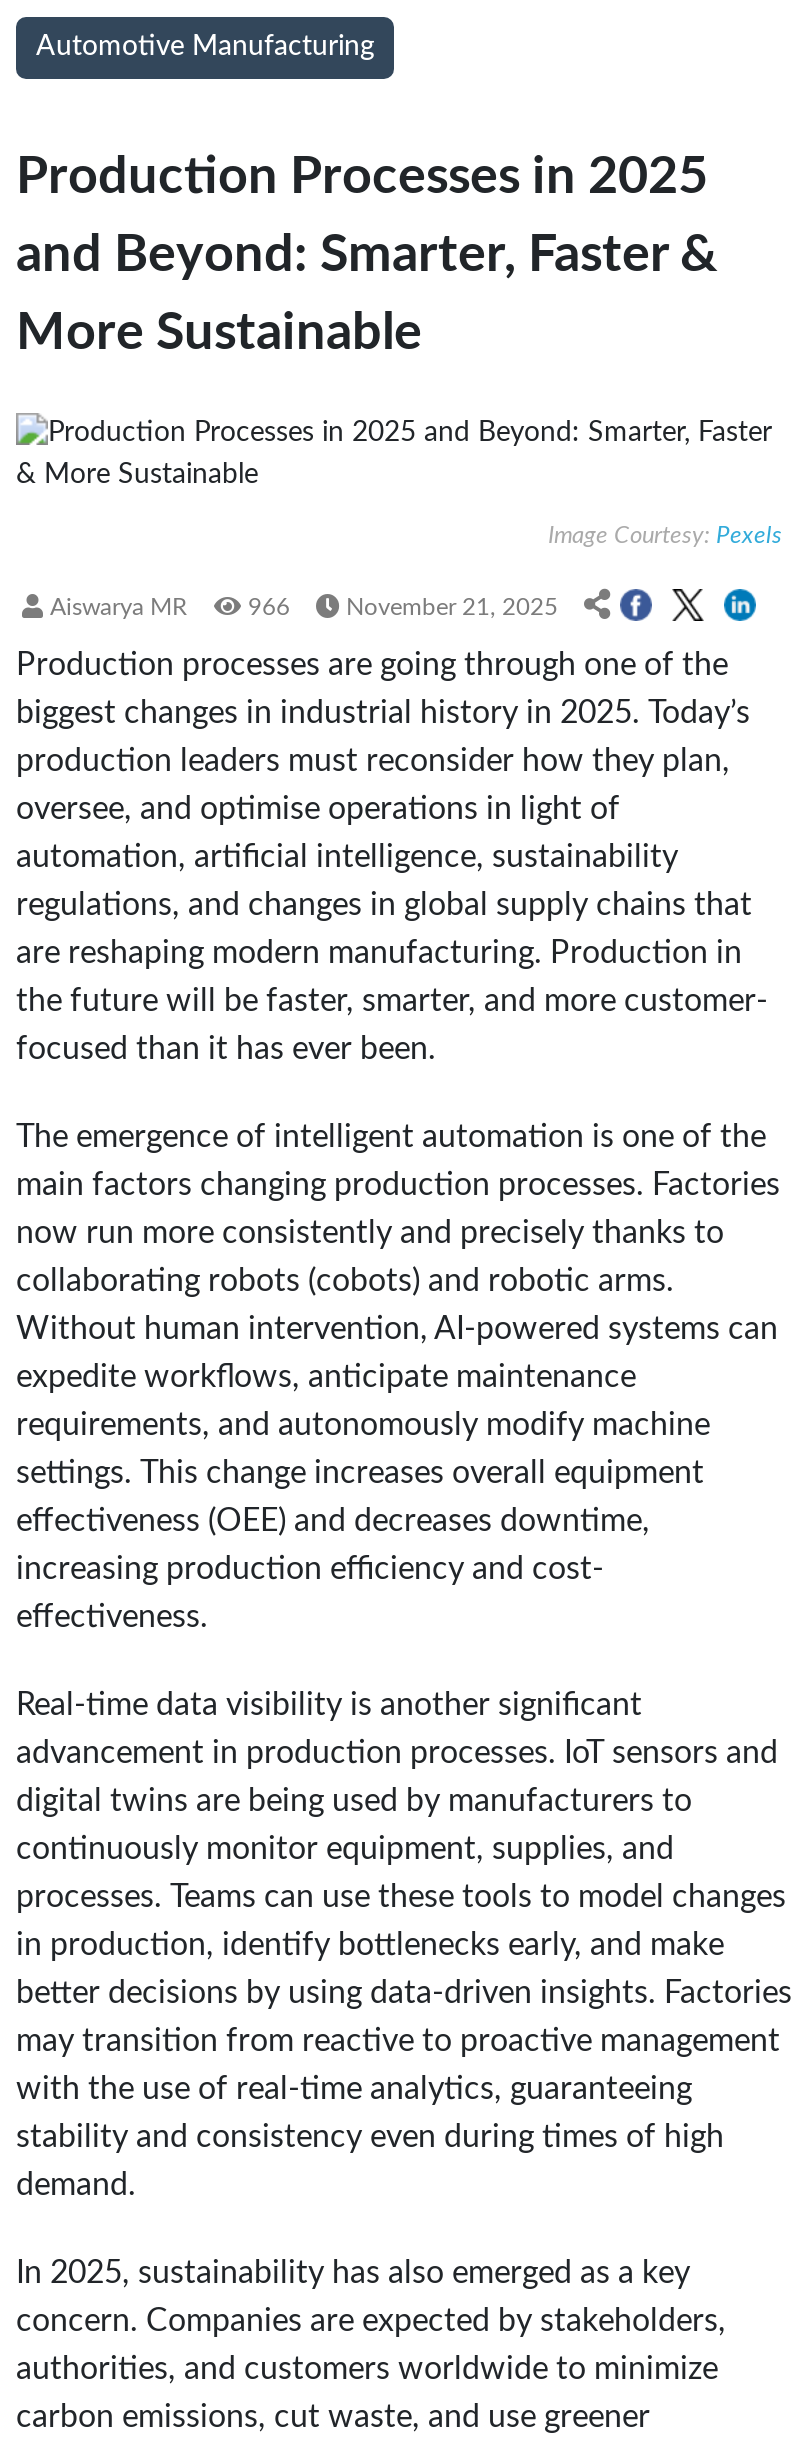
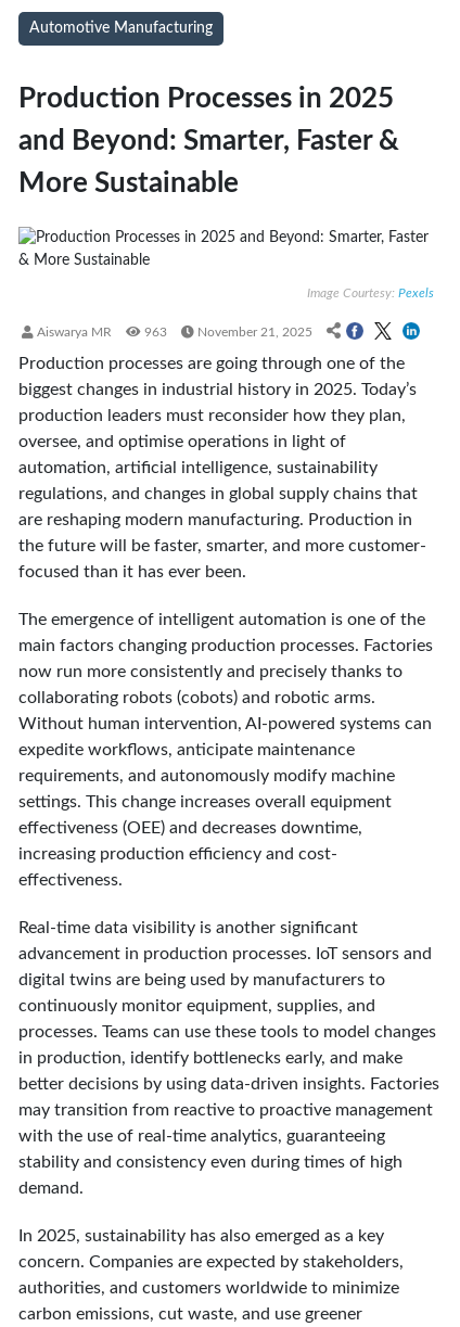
[242,594,290,618] 966 -> [141,325,167,338] 963

